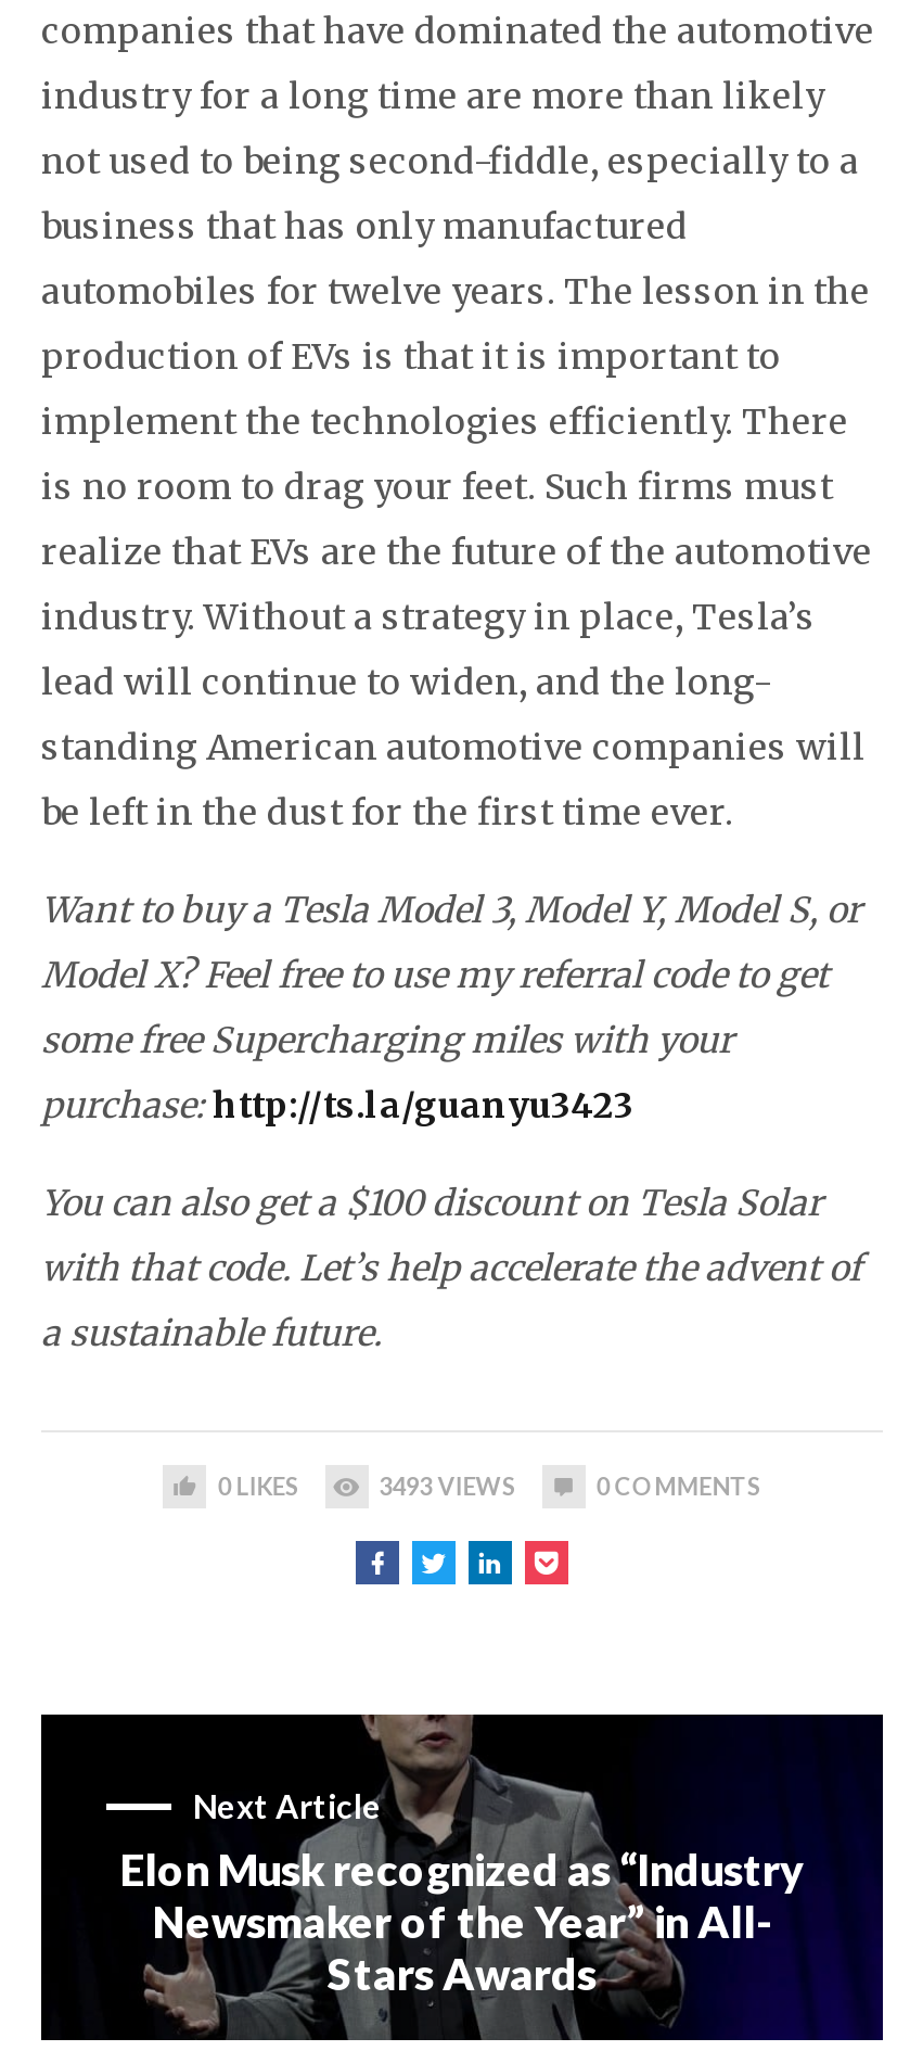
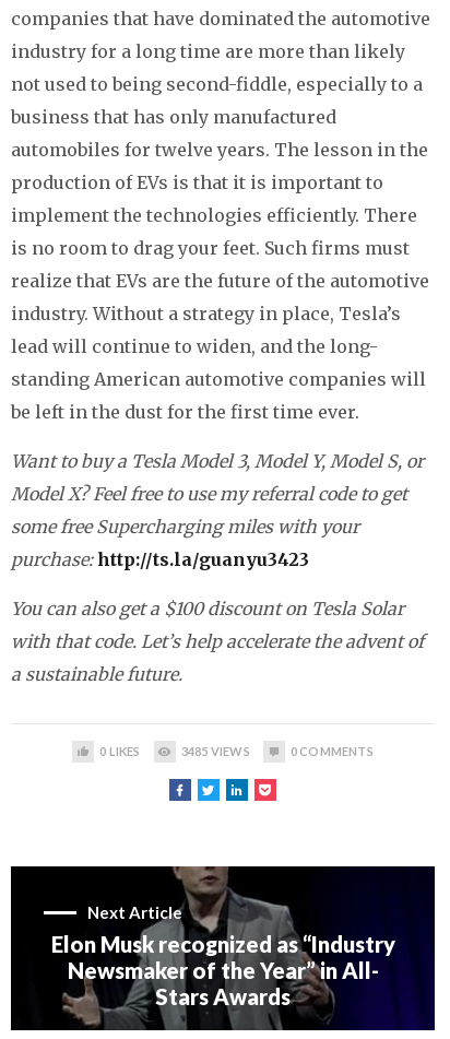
[379,1472,516,1500] 3493 VIEWS -> [181,744,250,758] 3485 VIEWS

